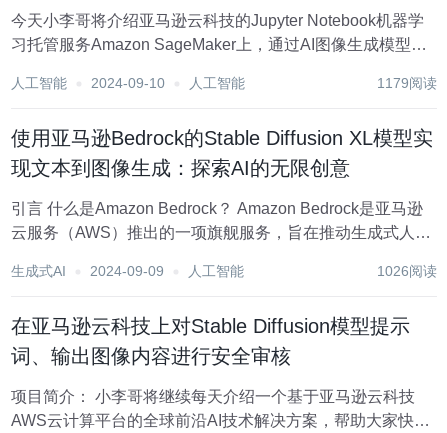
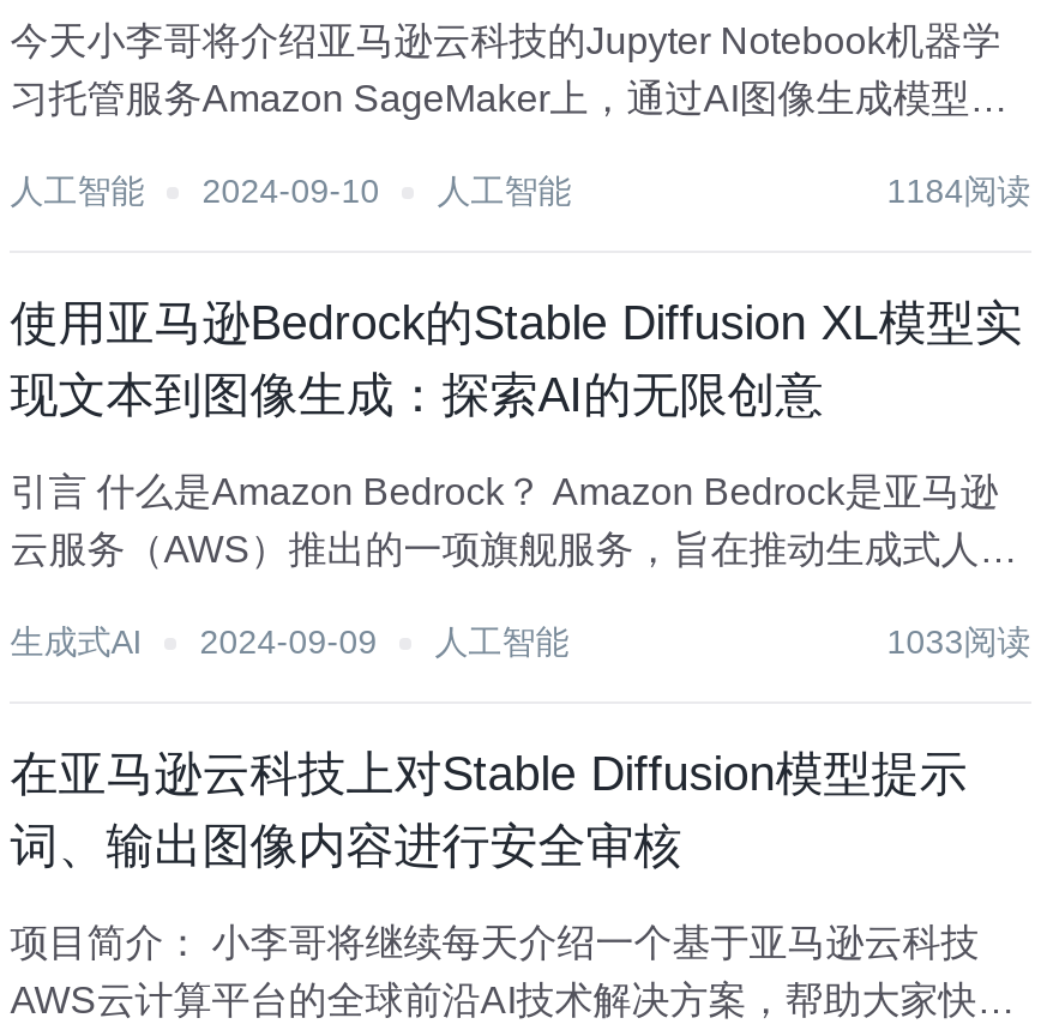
[377,75,437,91] 1179阅读 -> [887,171,1031,210] 1184阅读
[377,263,437,279] 1026阅读 -> [887,622,1031,661] 1033阅读

